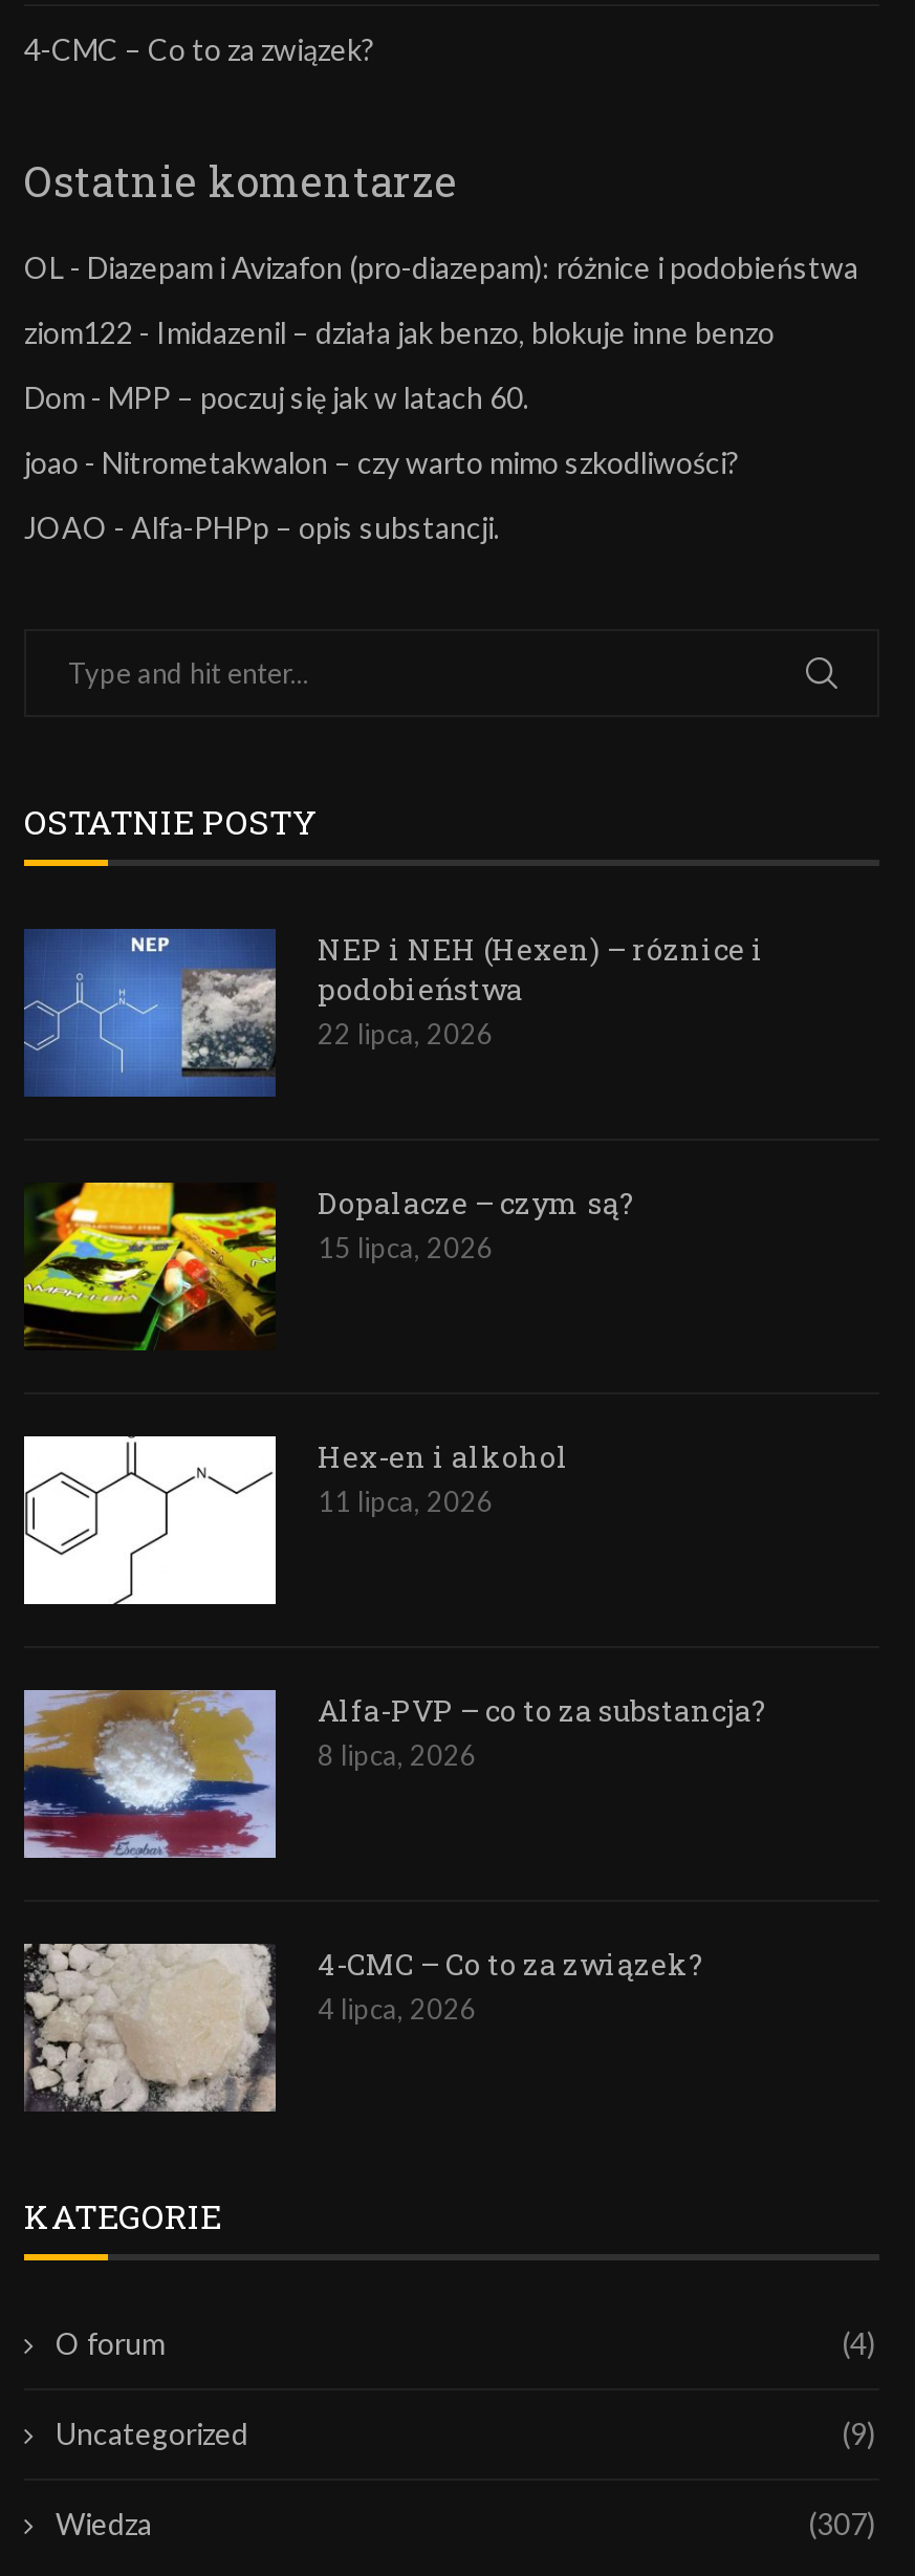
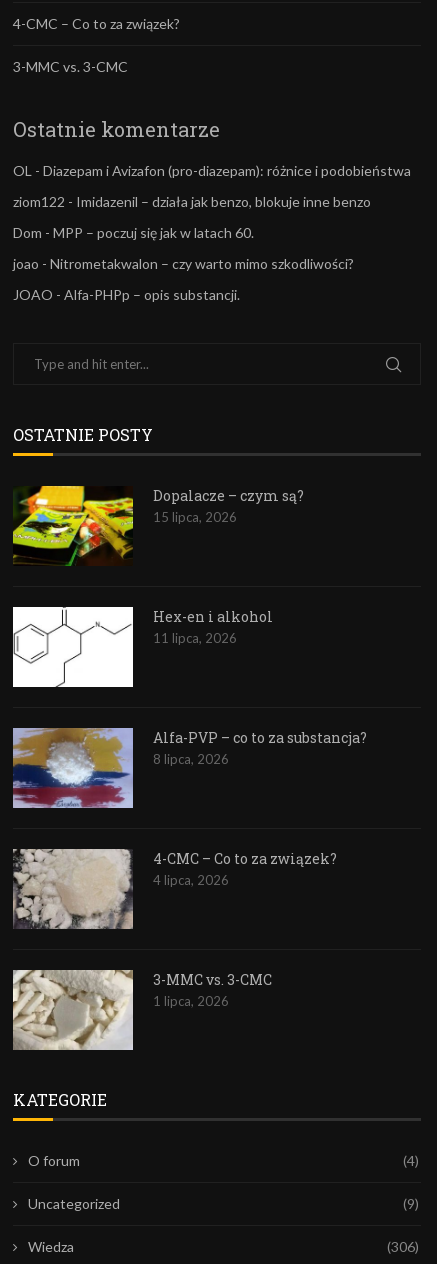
none -> [13,58,128,75] 3-MMC vs. 3-CMC
[22,927,764,1099] [image] | NEP i NEH (Hexen) – róznice i | podobieństwa | 22 lipca, 2026 -> none
moved [22,1181,766,2026] -> [12,485,367,888]: [image] | Dopalacze – czym są? | 15 lipca, 2026 | ... | 4-CMC – Co to za związek? | 4 lipca, 2026
moved [20,1940,280,2116] -> [11,847,135,931]: [image]
none -> [12,969,272,1050] [image] | 3-MMC vs. 3-CMC | 1 lipca, 2026
[808,2506,875,2541] (307) -> [387,1238,419,1255] (306)

